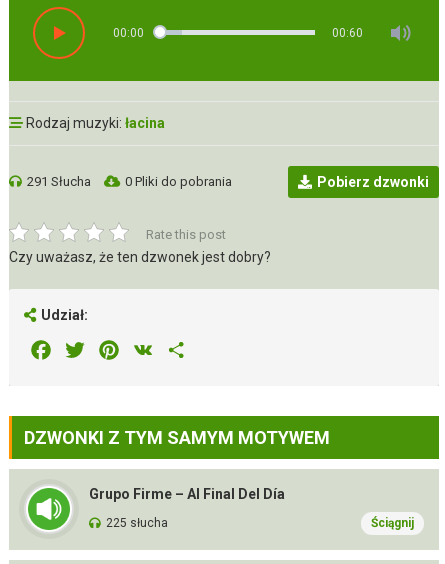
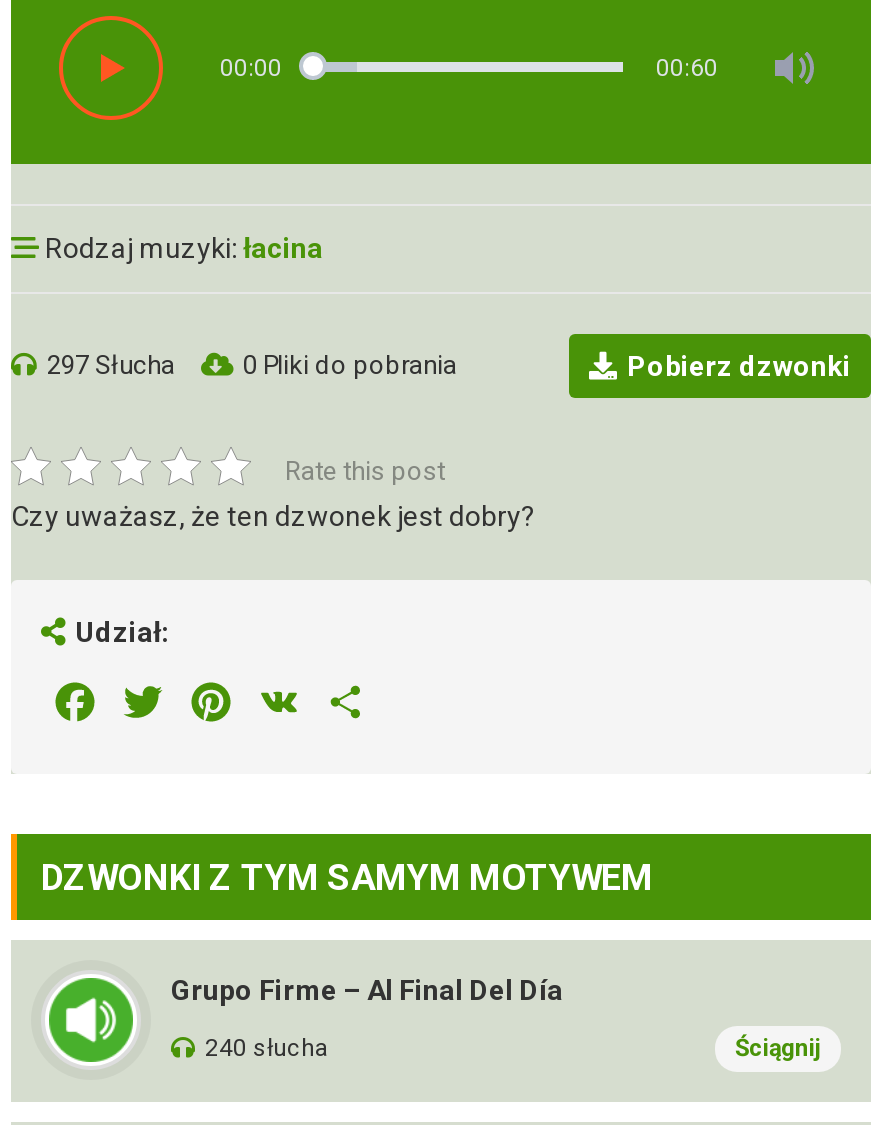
[27,174,91,189] 291 Słucha -> [47,350,175,380] 297 Słucha
[106,516,168,530] 225 słucha -> [205,1034,329,1062] 240 słucha

